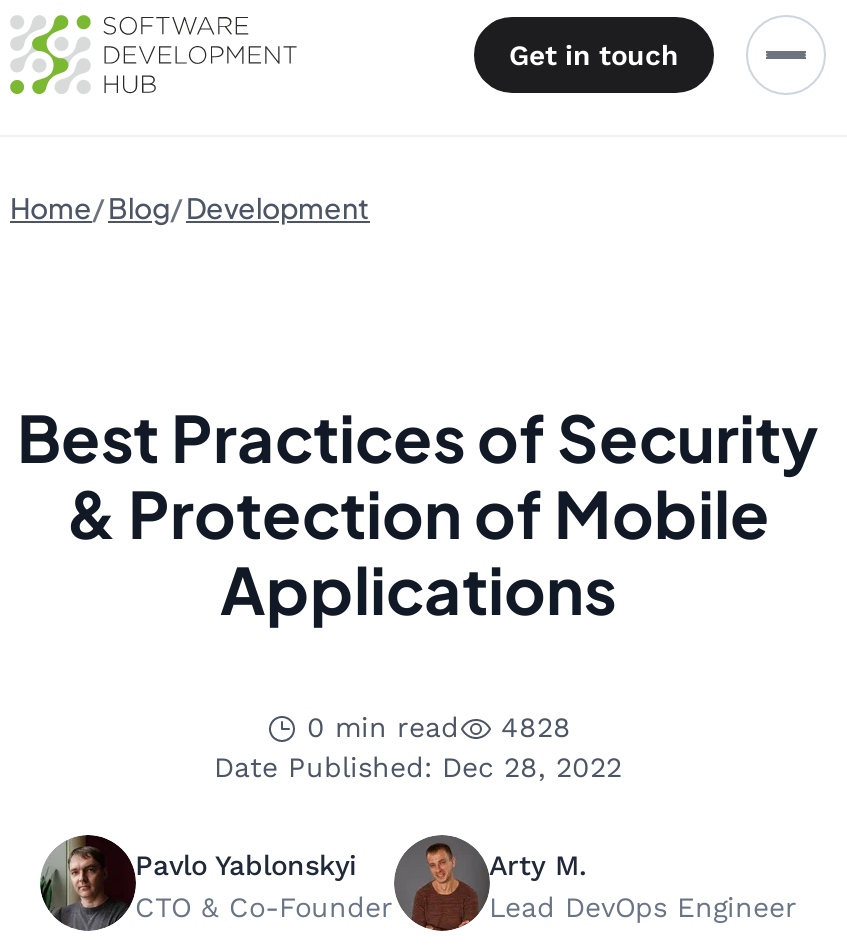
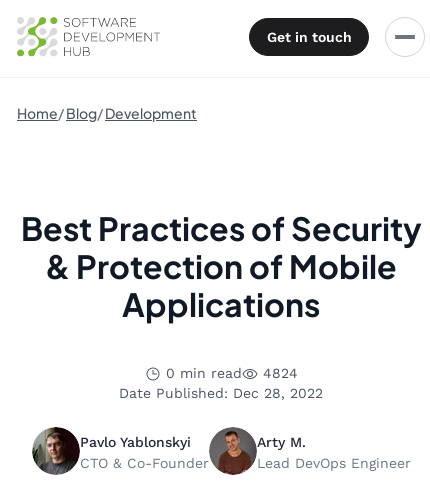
[297,711,571,743] 0 min read 4828 -> [160,365,297,381] 0 min read 4824

